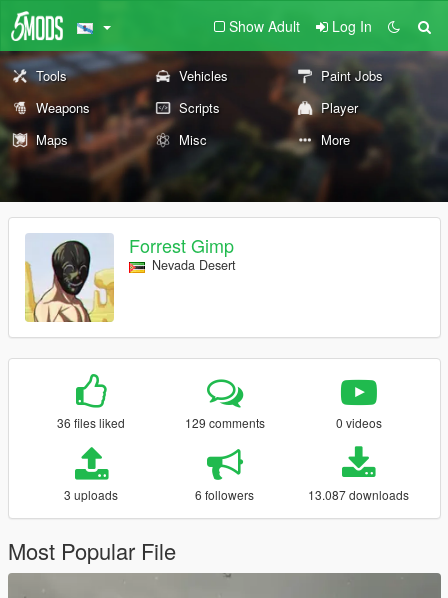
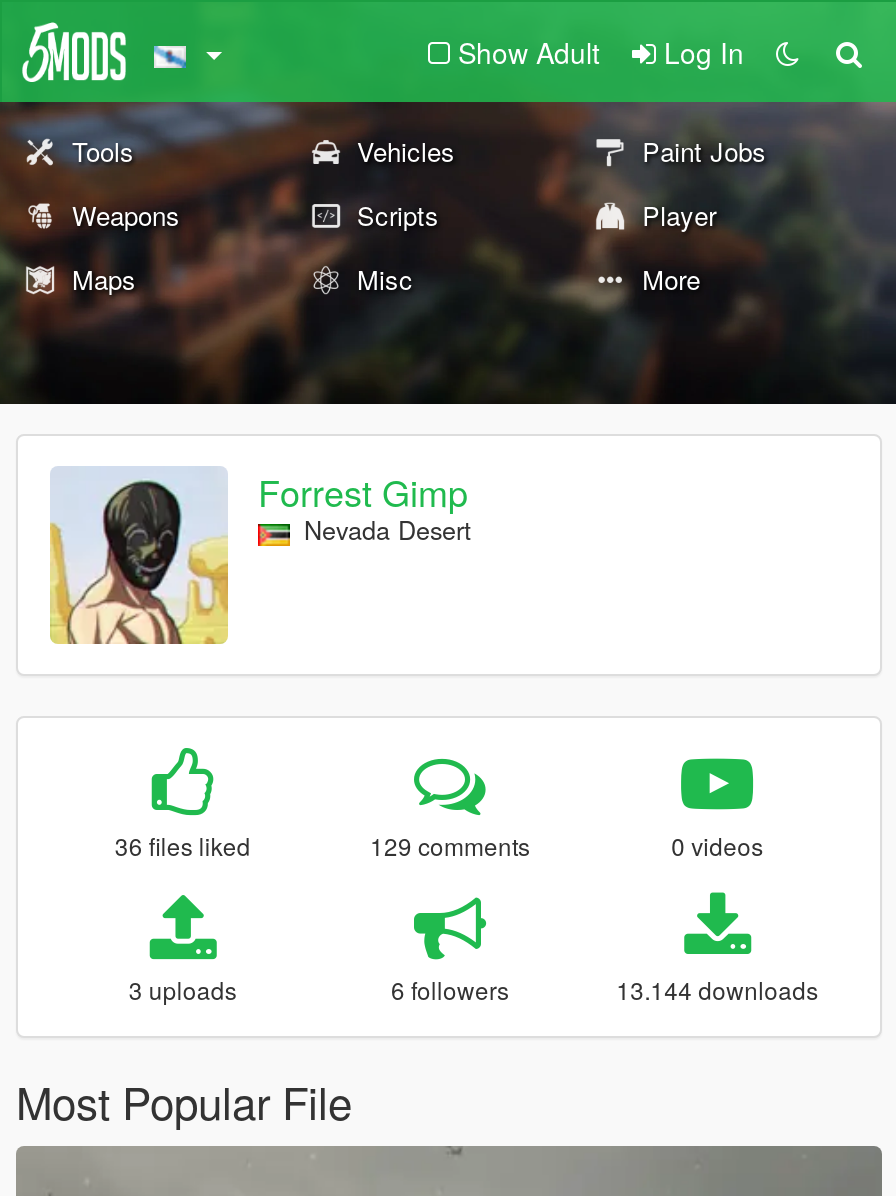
[308,486,409,503] 13.087 downloads -> [616,972,818,1006] 13.144 downloads

